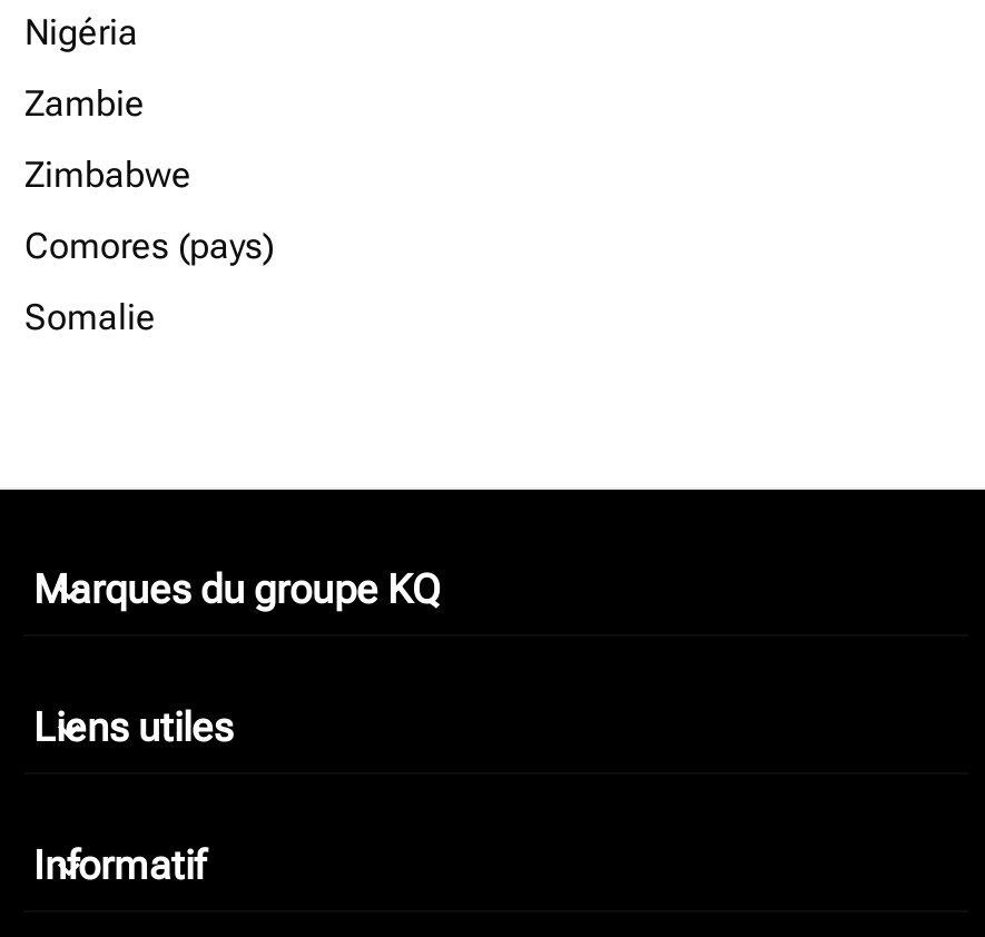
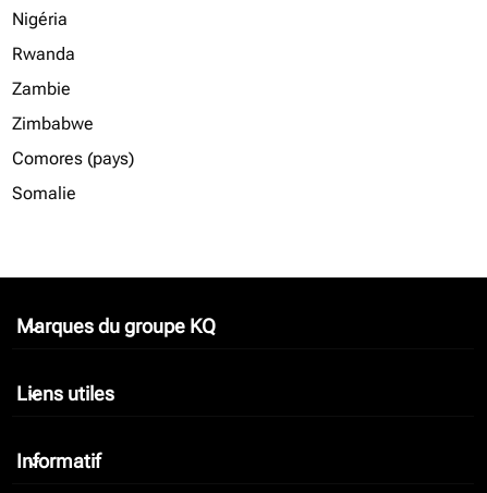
none -> [12,44,75,65] Rwanda

